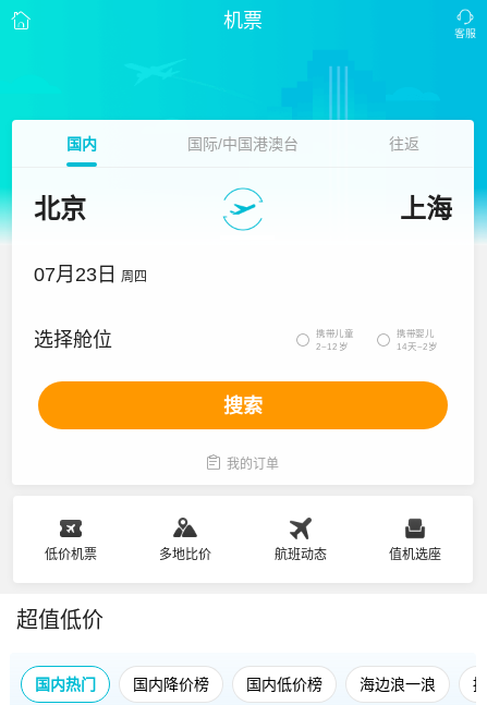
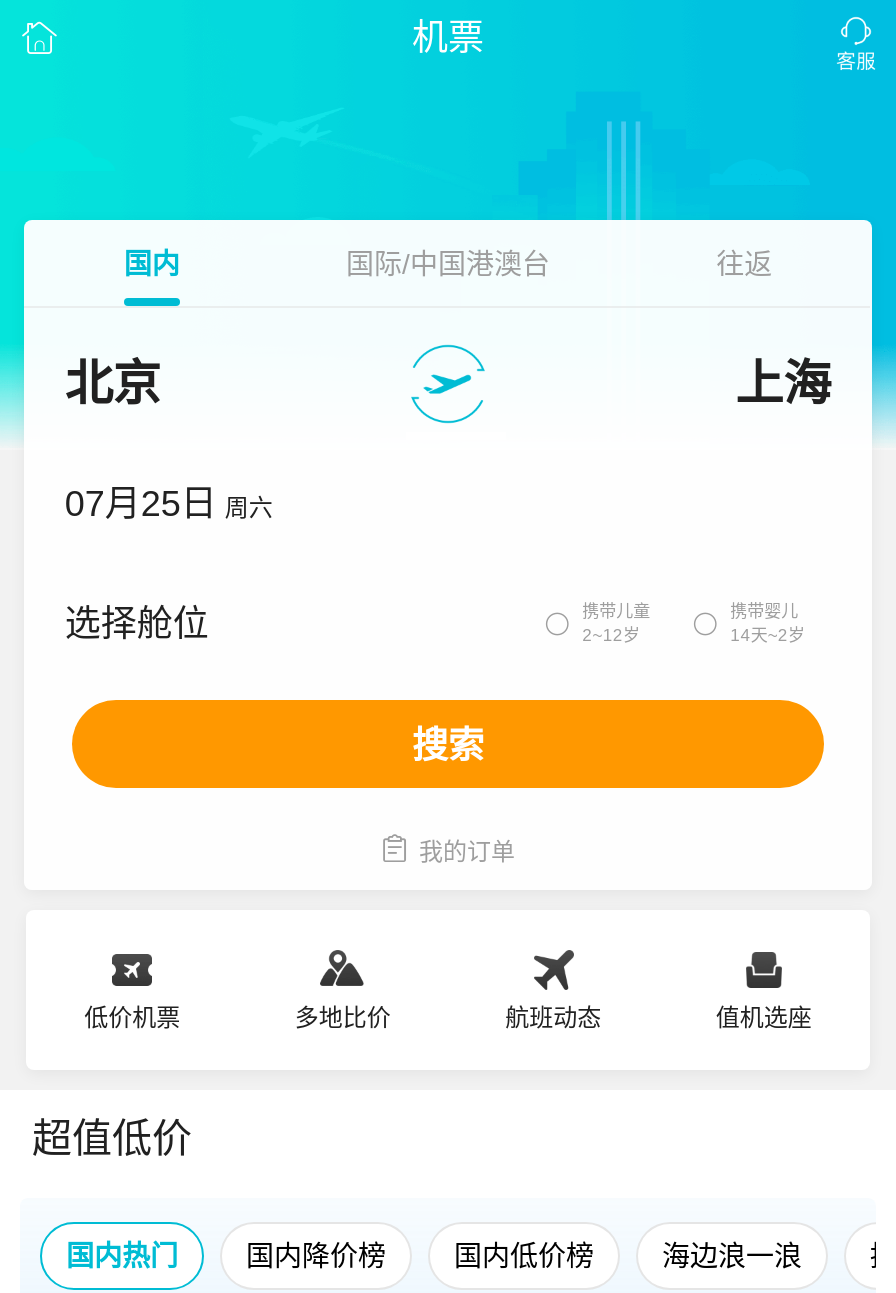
[34,264,147,285] 07月23日 周四 -> [65,484,273,524] 07月25日 周六

